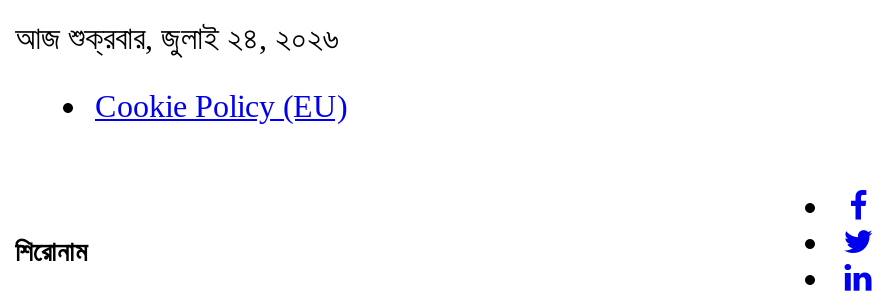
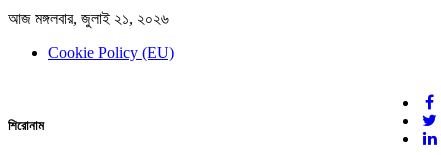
[15,21,339,55] আজ শুক্রবার, জুলাই ২৪, ২০২৬ -> [8,10,169,27] আজ মঙ্গলবার, জুলাই ২১, ২০২৬

